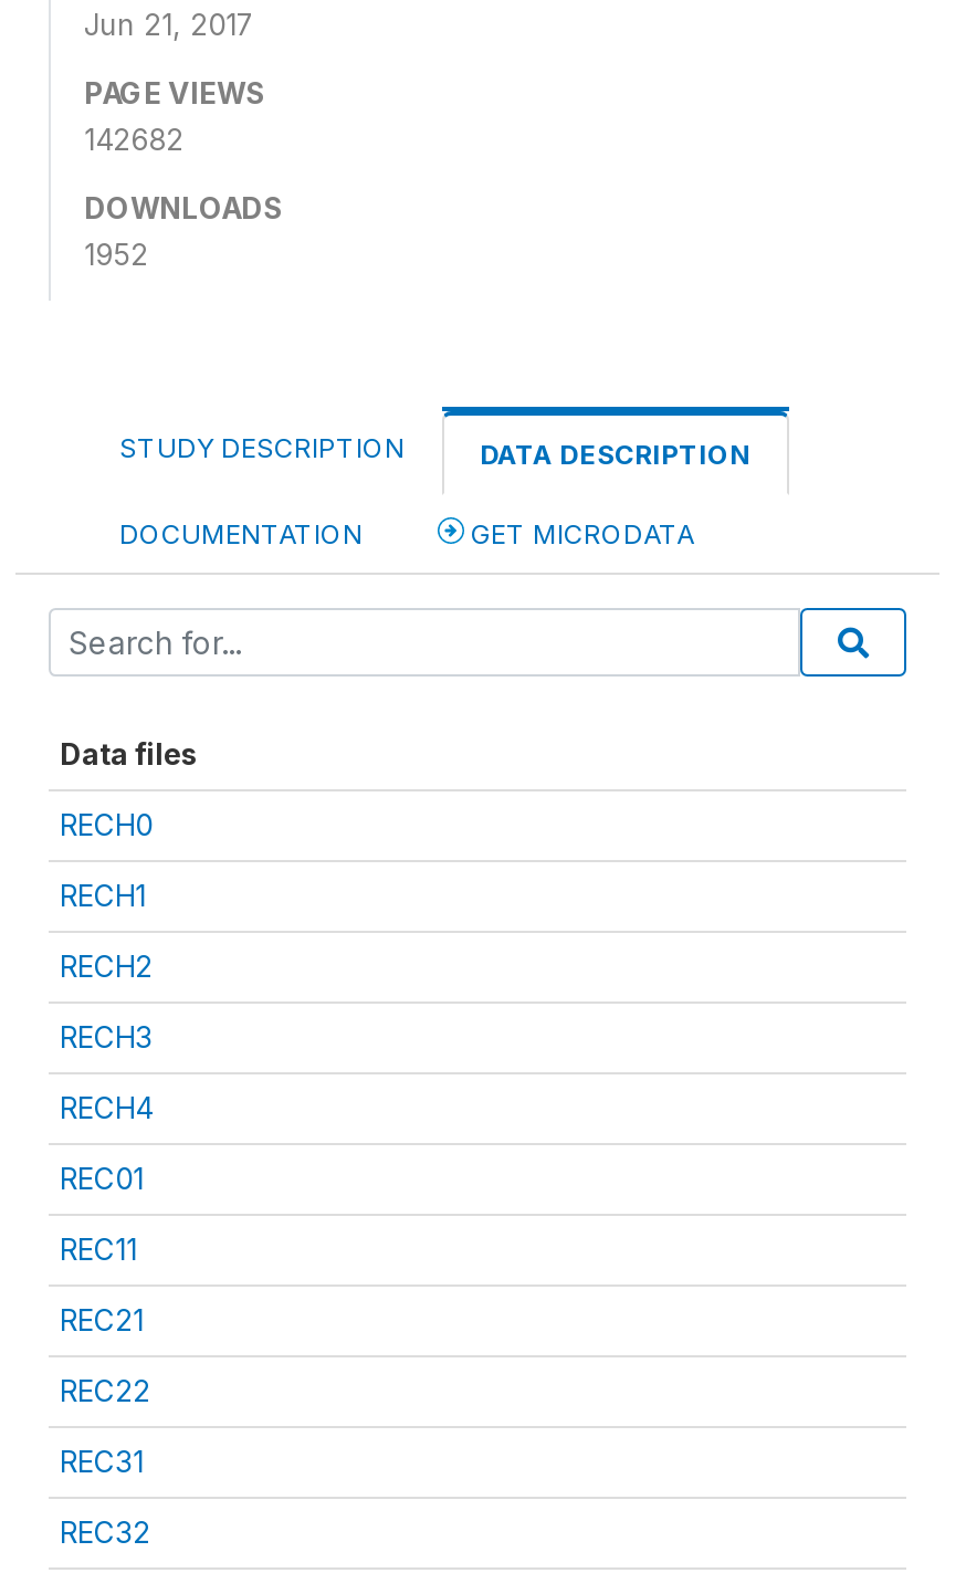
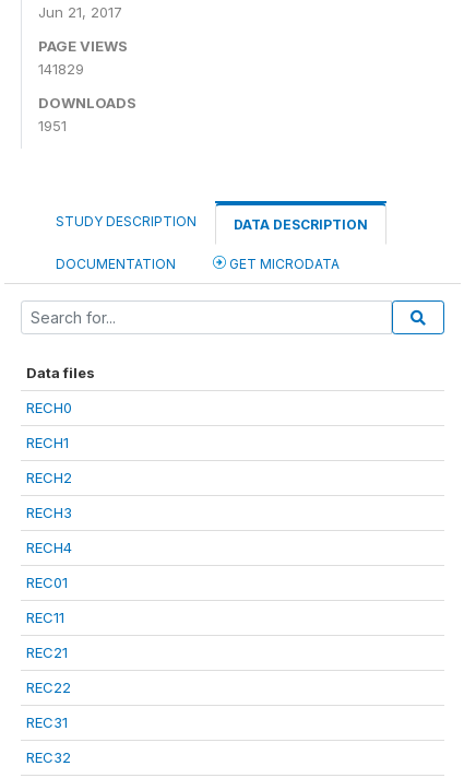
[84,120,183,156] 142682 -> [38,60,84,77] 141829
[84,235,148,271] 1952 -> [38,116,67,134] 1951

